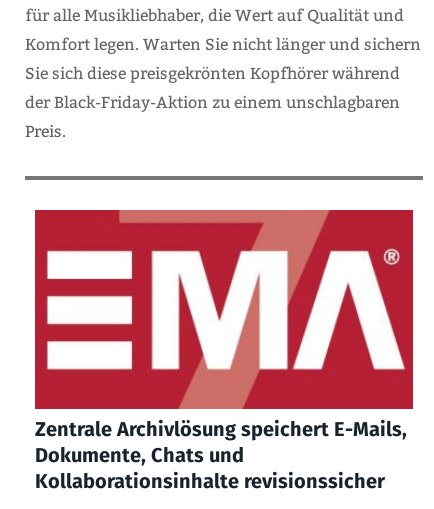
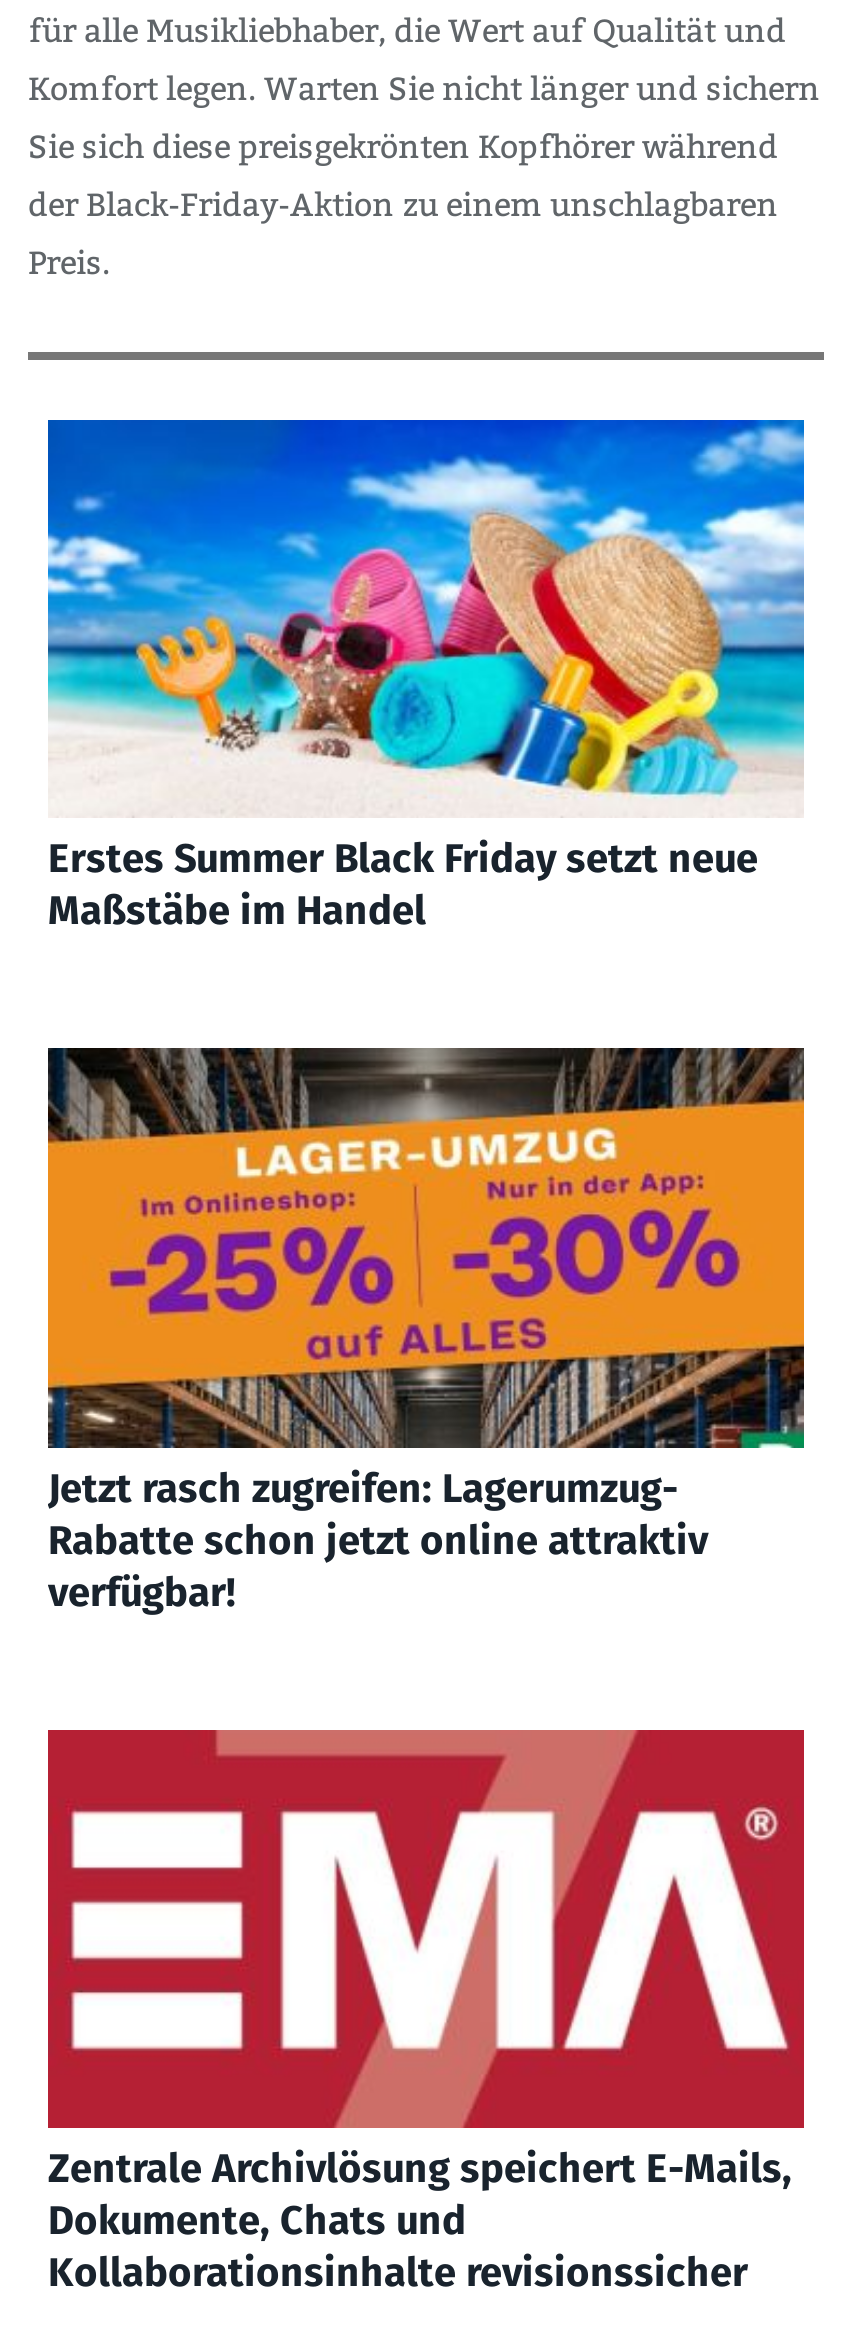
none -> [46,418,806,935] [image] | Erstes Summer Black Friday setzt neue | Maßstäbe im Handel
none -> [46,1046,806,1615] [image] | Jetzt rasch zugreifen: Lagerumzug- | Rabatte schon jetzt online attraktiv | verfügbar!

